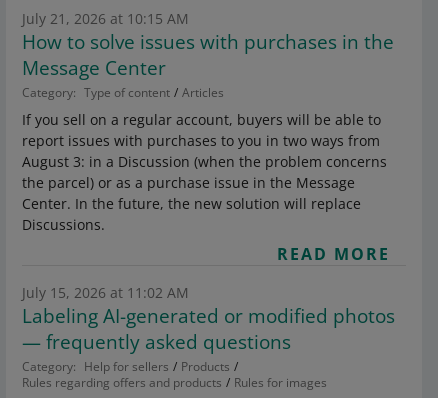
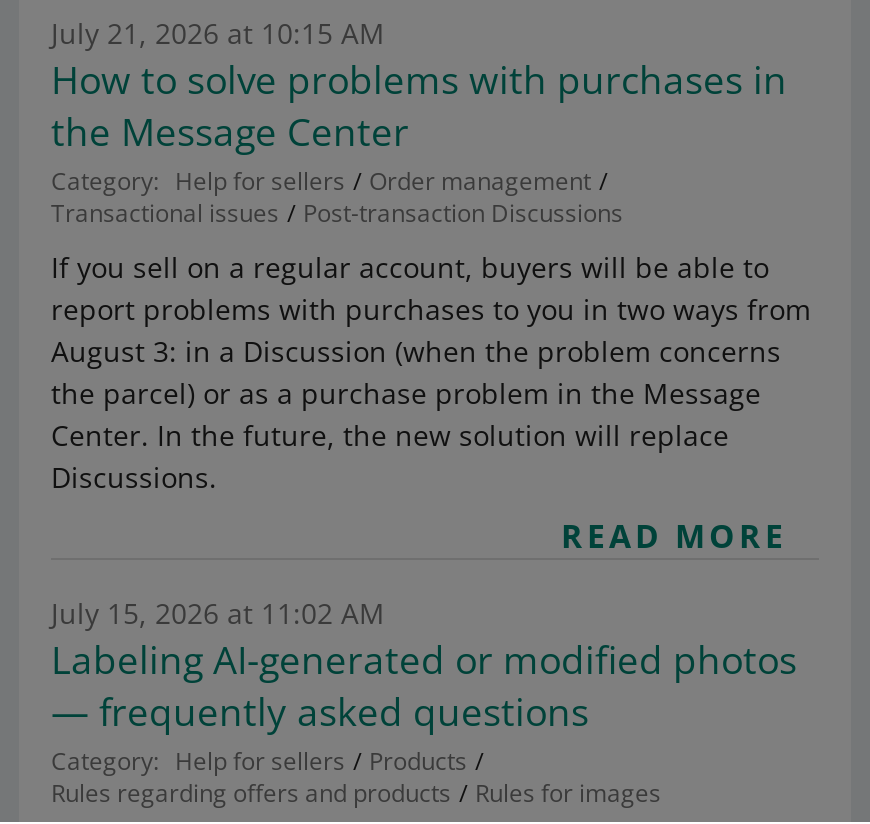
[22,29,394,101] How to solve issues with purchases in the | Message Center | Category: Type of content | Articles -> [51,54,787,230] How to solve problems with purchases in | the Message Center | Category: Help for sellers | Order management | Transactional issues | Post-transaction Discussions
[22,131,380,150] report issues with purchases to you in two ways from -> [51,290,811,328] report problems with purchases to you in two ways from
[22,173,355,192] the parcel) or as a purchase issue in the Message -> [51,374,761,412] the parcel) or as a purchase problem in the Message

